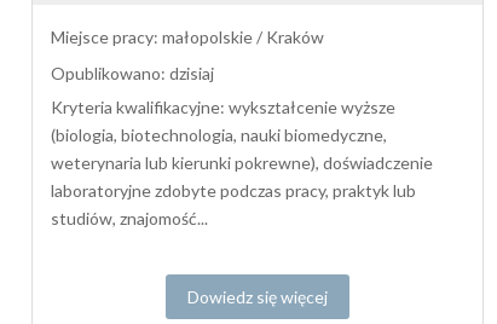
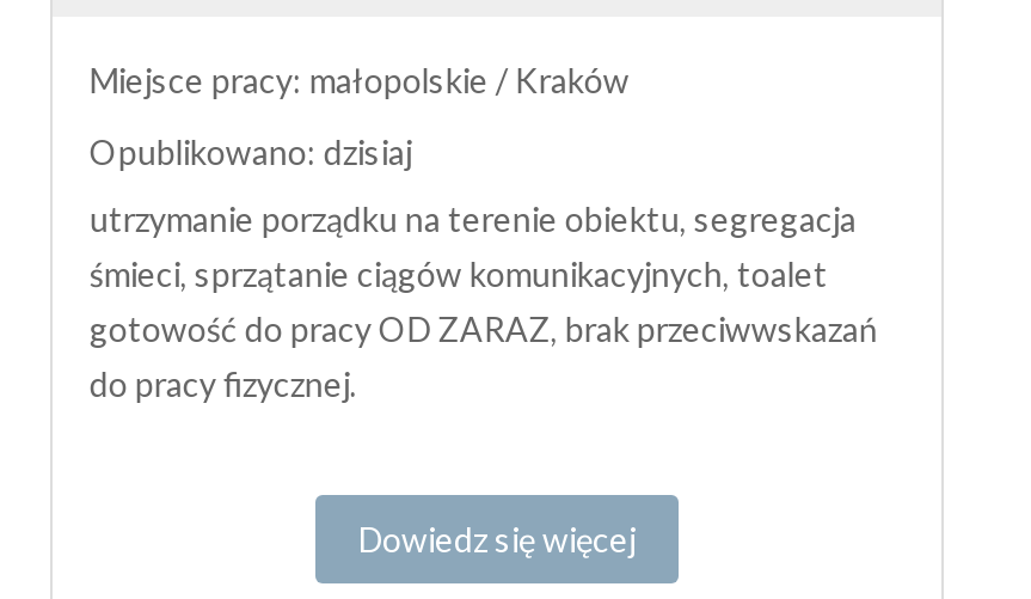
[51,97,433,229] Kryteria kwalifikacyjne: wykształcenie wyższe | (biologia, biotechnologia, nauki biomedyczne, | weterynaria lub kierunki pokrewne), doświadczenie | laboratoryjne zdobyte podczas pracy, praktyk lub | studiów, znajomość... -> [89,199,878,405] utrzymanie porządku na terenie obiektu, segregacja | śmieci, sprzątanie ciągów komunikacyjnych, toalet | gotowość do pracy OD ZARAZ, brak przeciwwskazań | do pracy fizycznej.

